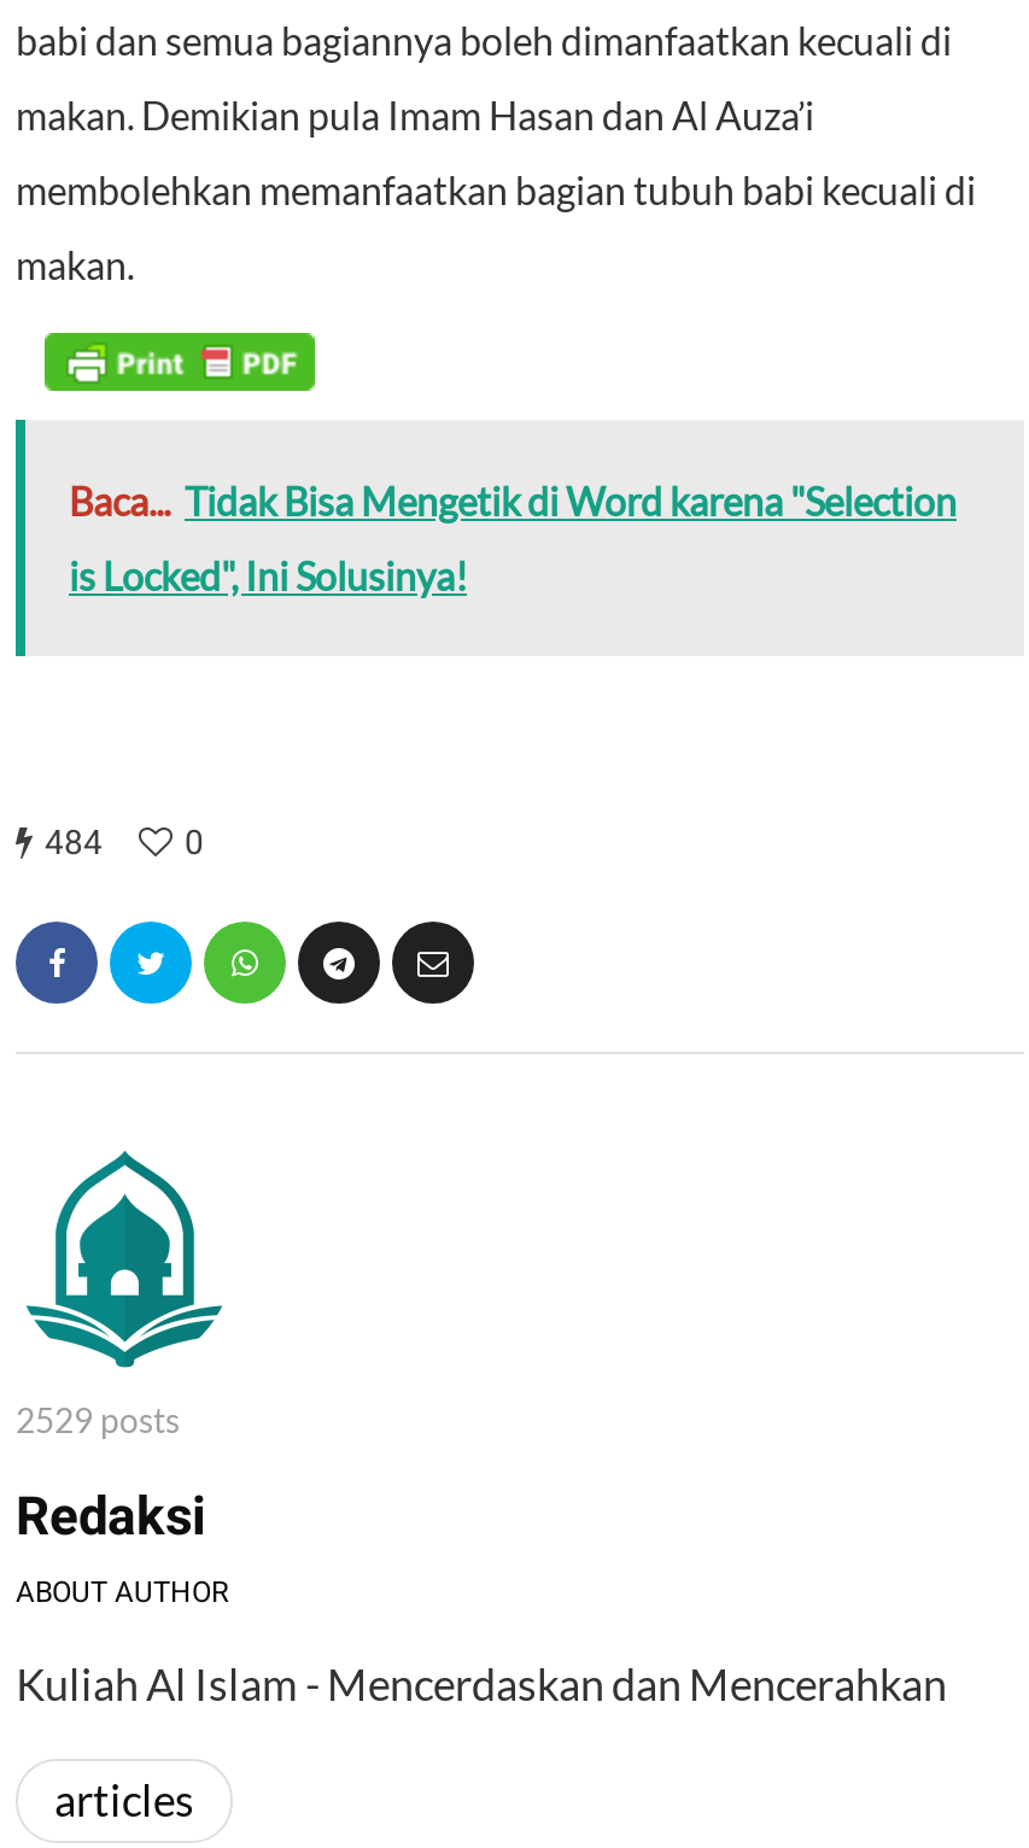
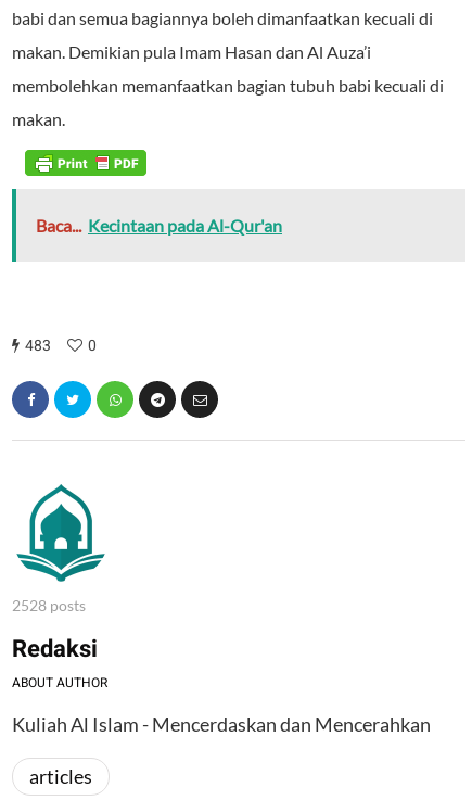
[69,478,957,598] Baca... Tidak Bisa Mengetik di Word karena "Selection | is Locked", Ini Solusinya! -> [36,215,282,236] Baca... Kecintaan pada Al-Qur'an
[45,818,204,869] 484 0 -> [25,334,97,357] 483 0
[16,1399,180,1440] 2529 posts -> [12,596,86,614] 2528 posts

